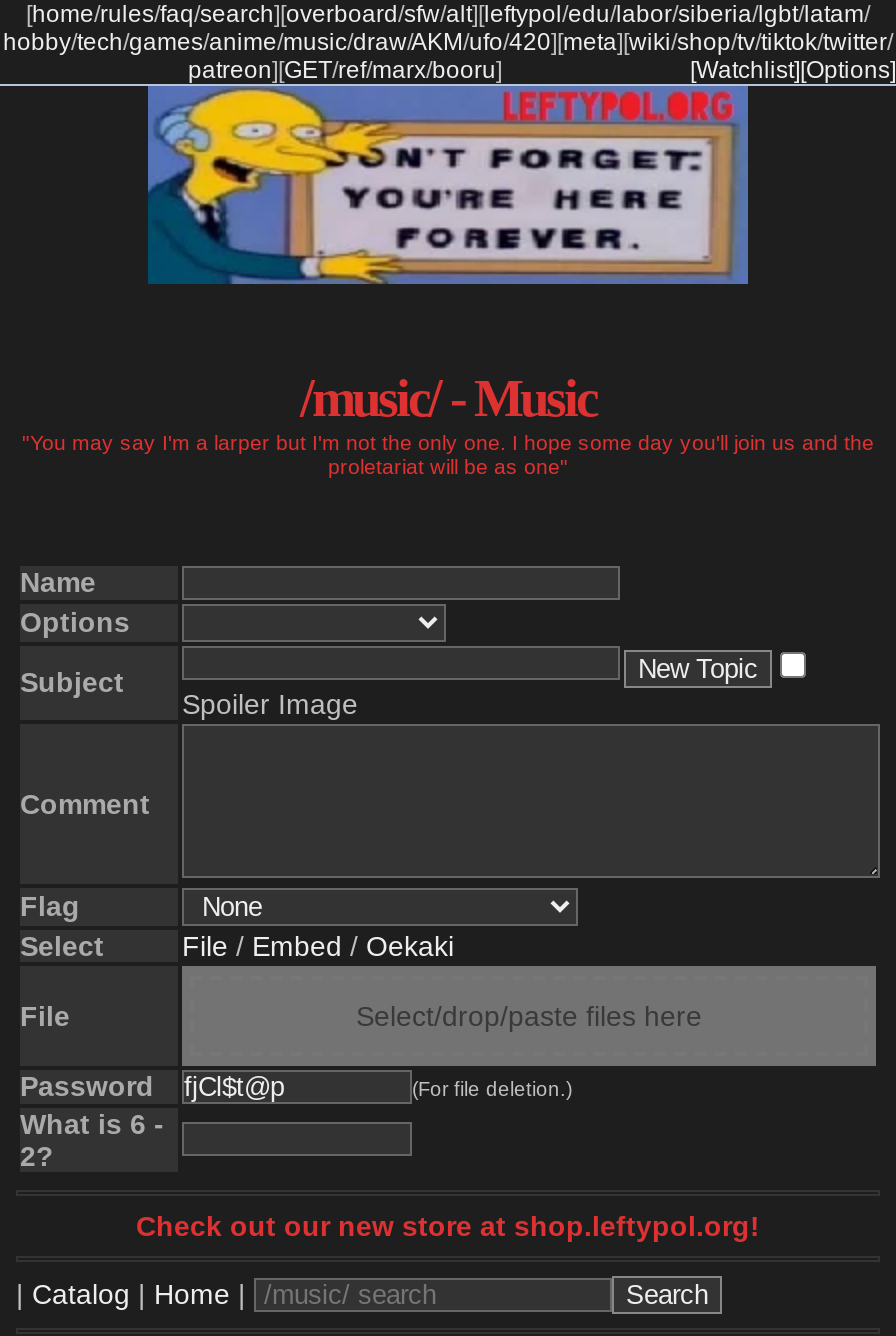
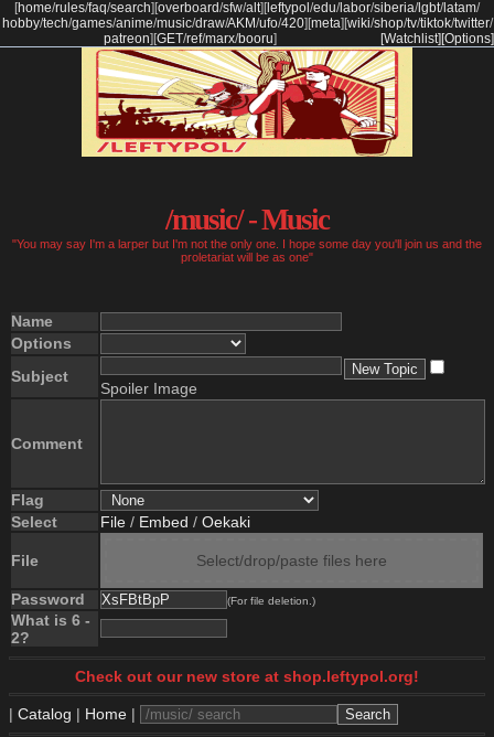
[146,84,750,286] [image] -> [80,46,414,158] [image]

